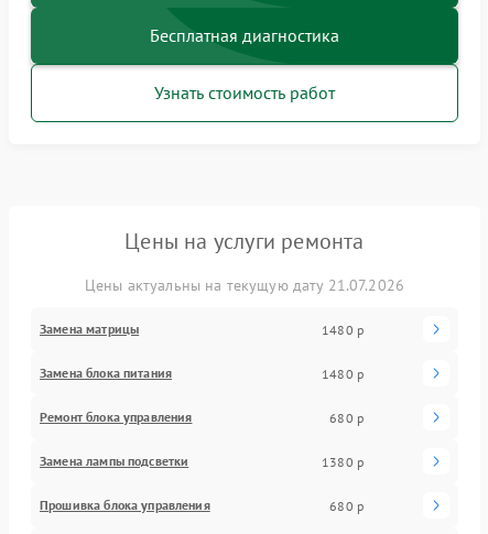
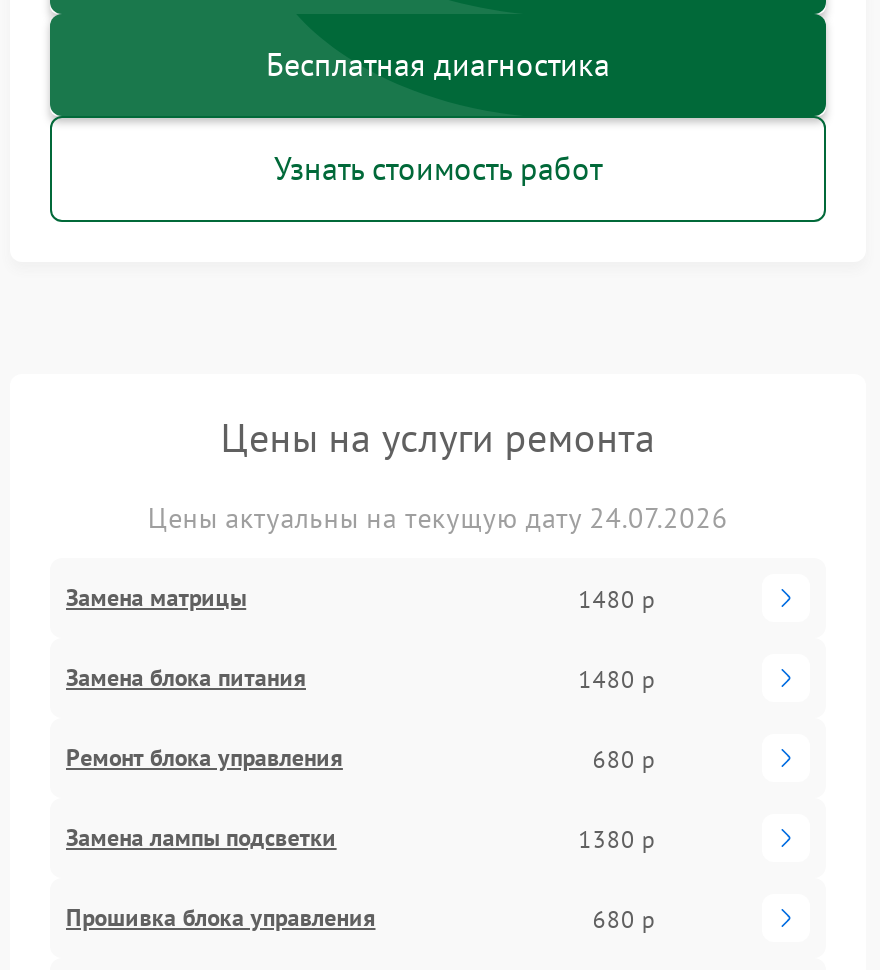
[85,275,404,295] Цены актуальны на текущую дату 21.07.2026 -> [148,500,728,536] Цены актуальны на текущую дату 24.07.2026

